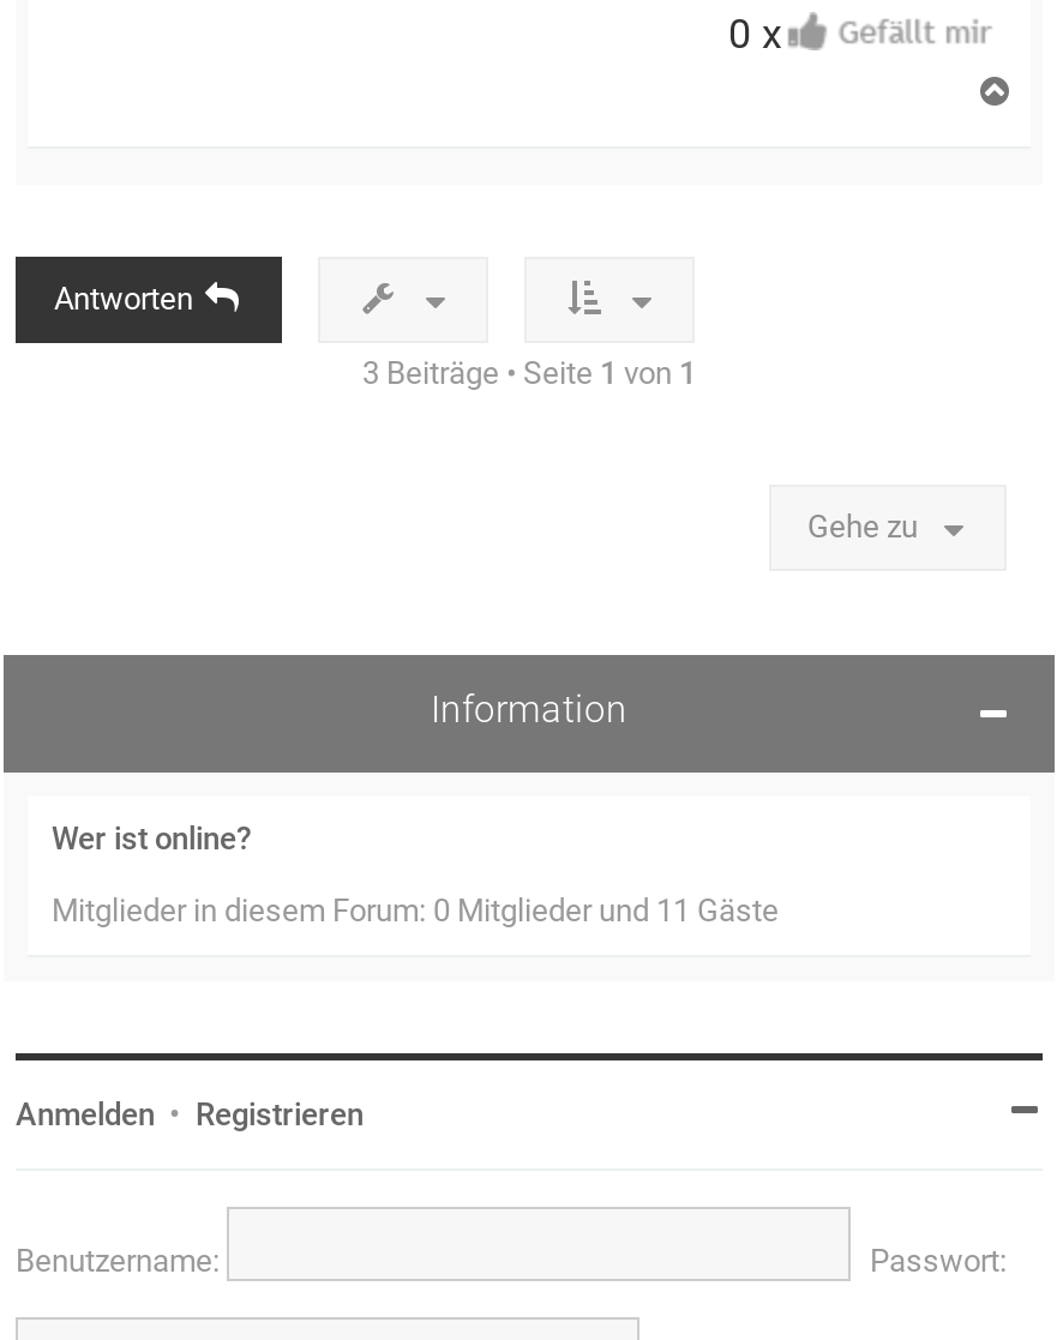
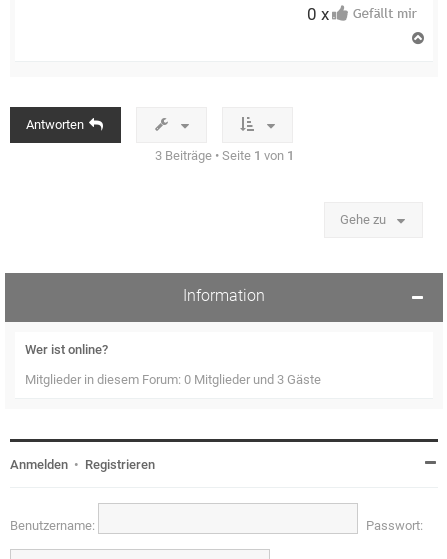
[52,893,779,929] Mitglieder in diesem Forum: 0 Mitglieder und 11 Gäste -> [25,372,321,387] Mitglieder in diesem Forum: 0 Mitglieder und 3 Gäste

